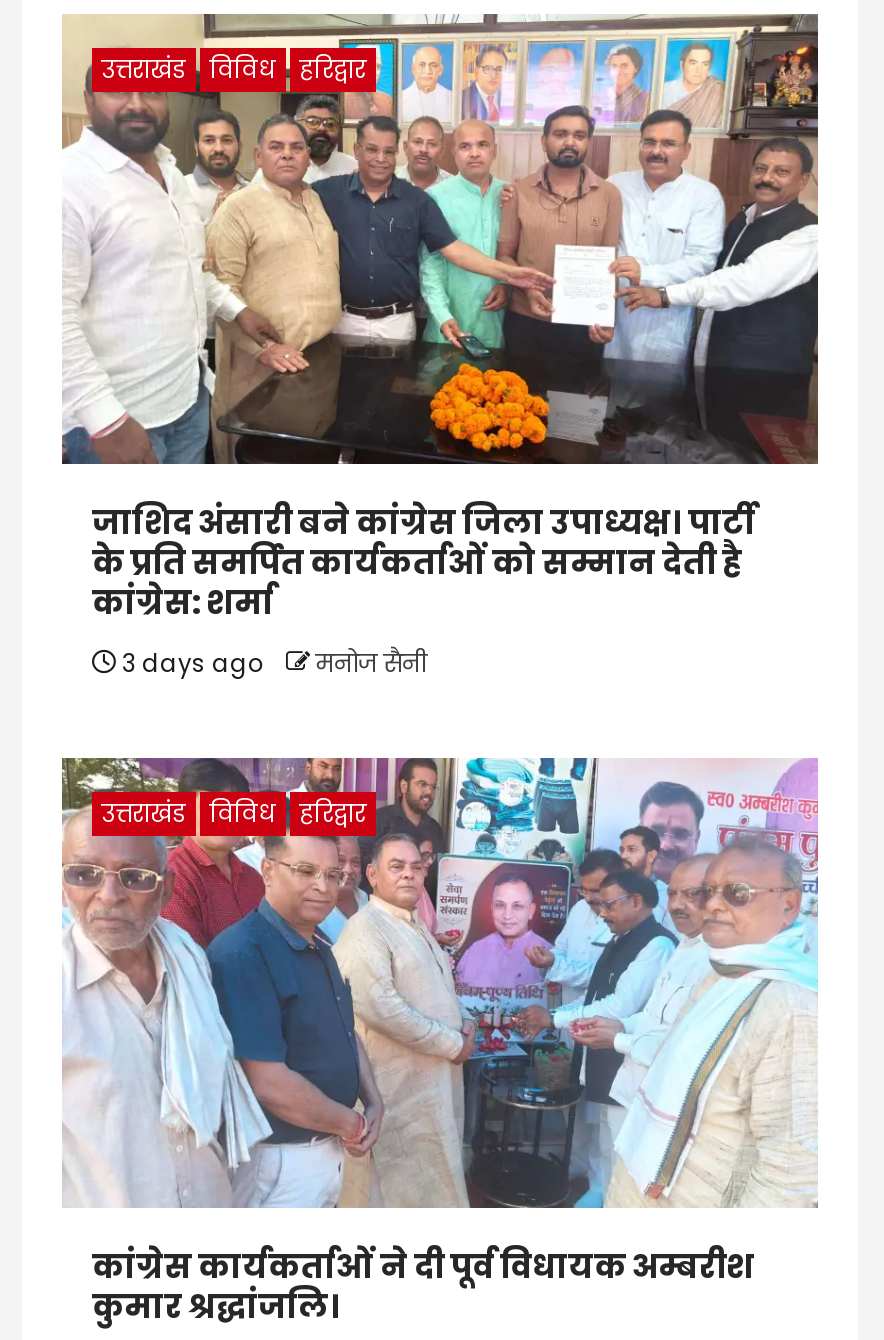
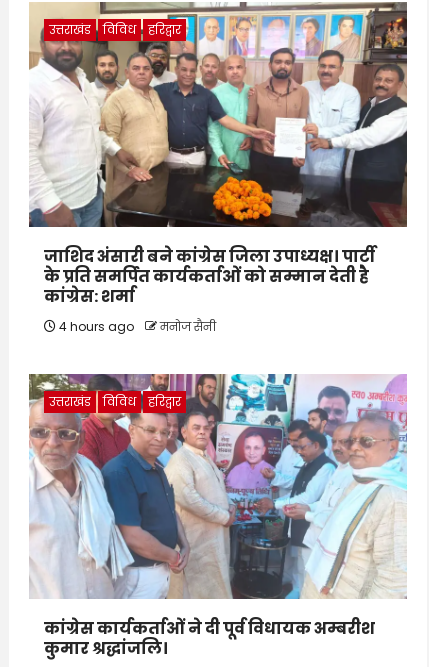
[116,646,428,680] 3 days ago मनोज सैनी -> [56,318,216,335] 4 hours ago मनोज सैनी

